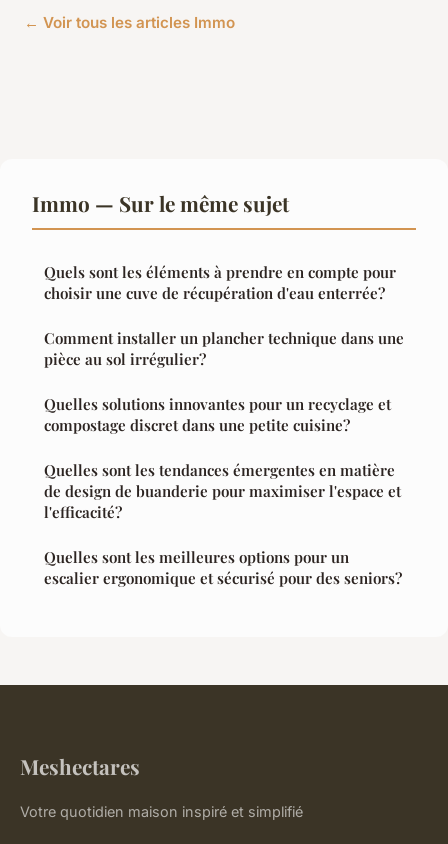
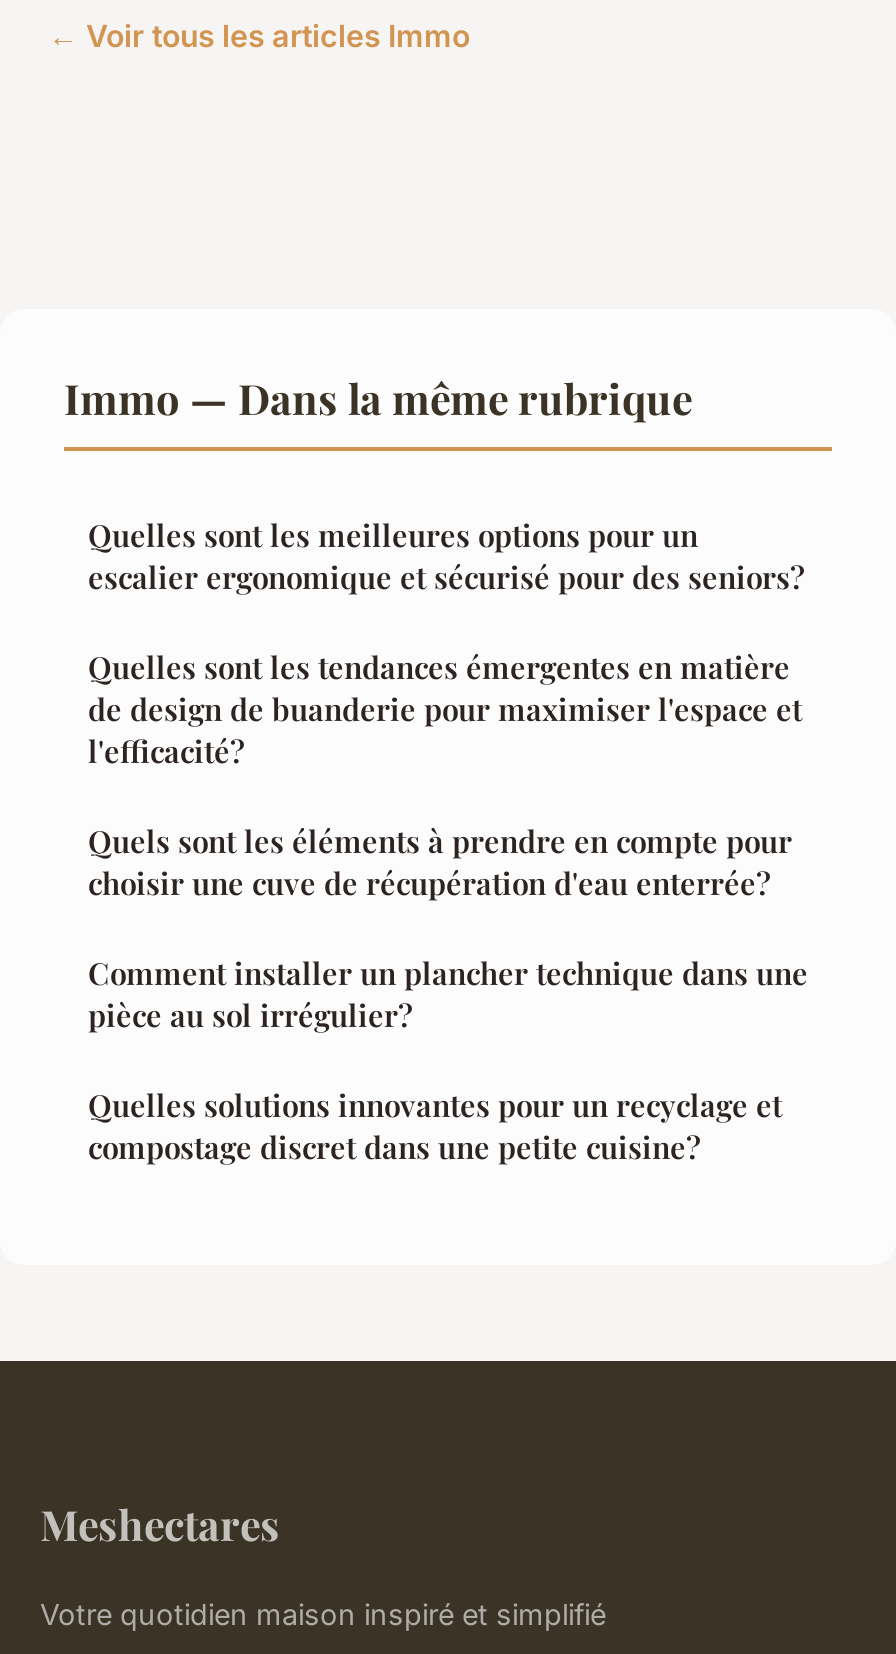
[32,189,289,217] Immo — Sur le même sujet -> [64,369,692,425] Immo — Dans la même rubrique
moved [44,262,404,435] -> [88,821,808,1167]: Quels sont les éléments à prendre en compte pour | choisir une cuve de récupération d'eau enterrée? | Comment installer un plancher technique dans une | pièce au sol irrégulier? | Quelles solutions innovantes pour un recyclage et | compostage discret dans une petite cuisine?
moved [44,460,402,588] -> [88,515,804,771]: Quelles sont les tendances émergentes en matière | de design de buanderie pour maximiser l'espace et | l'efficacité? | Quelles sont les meilleures options pour un | escalier ergonomique et sécurisé pour des seniors?

